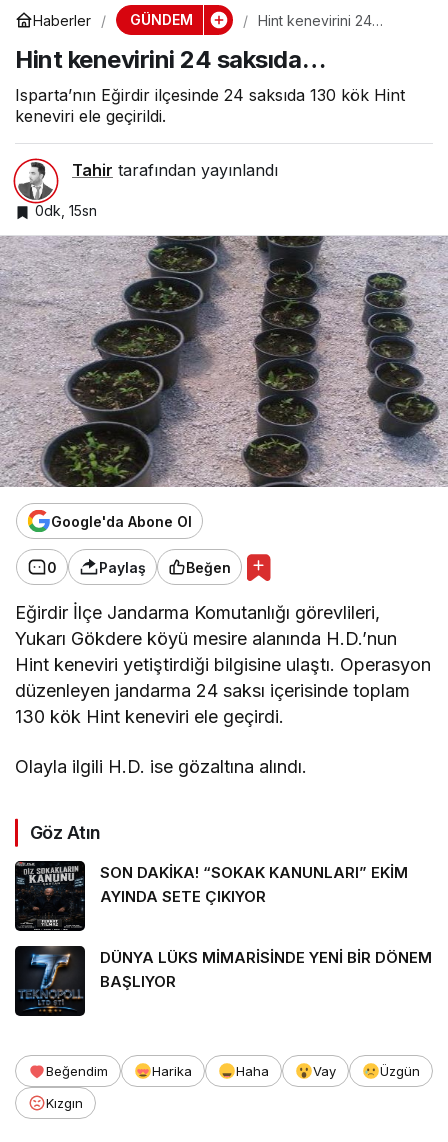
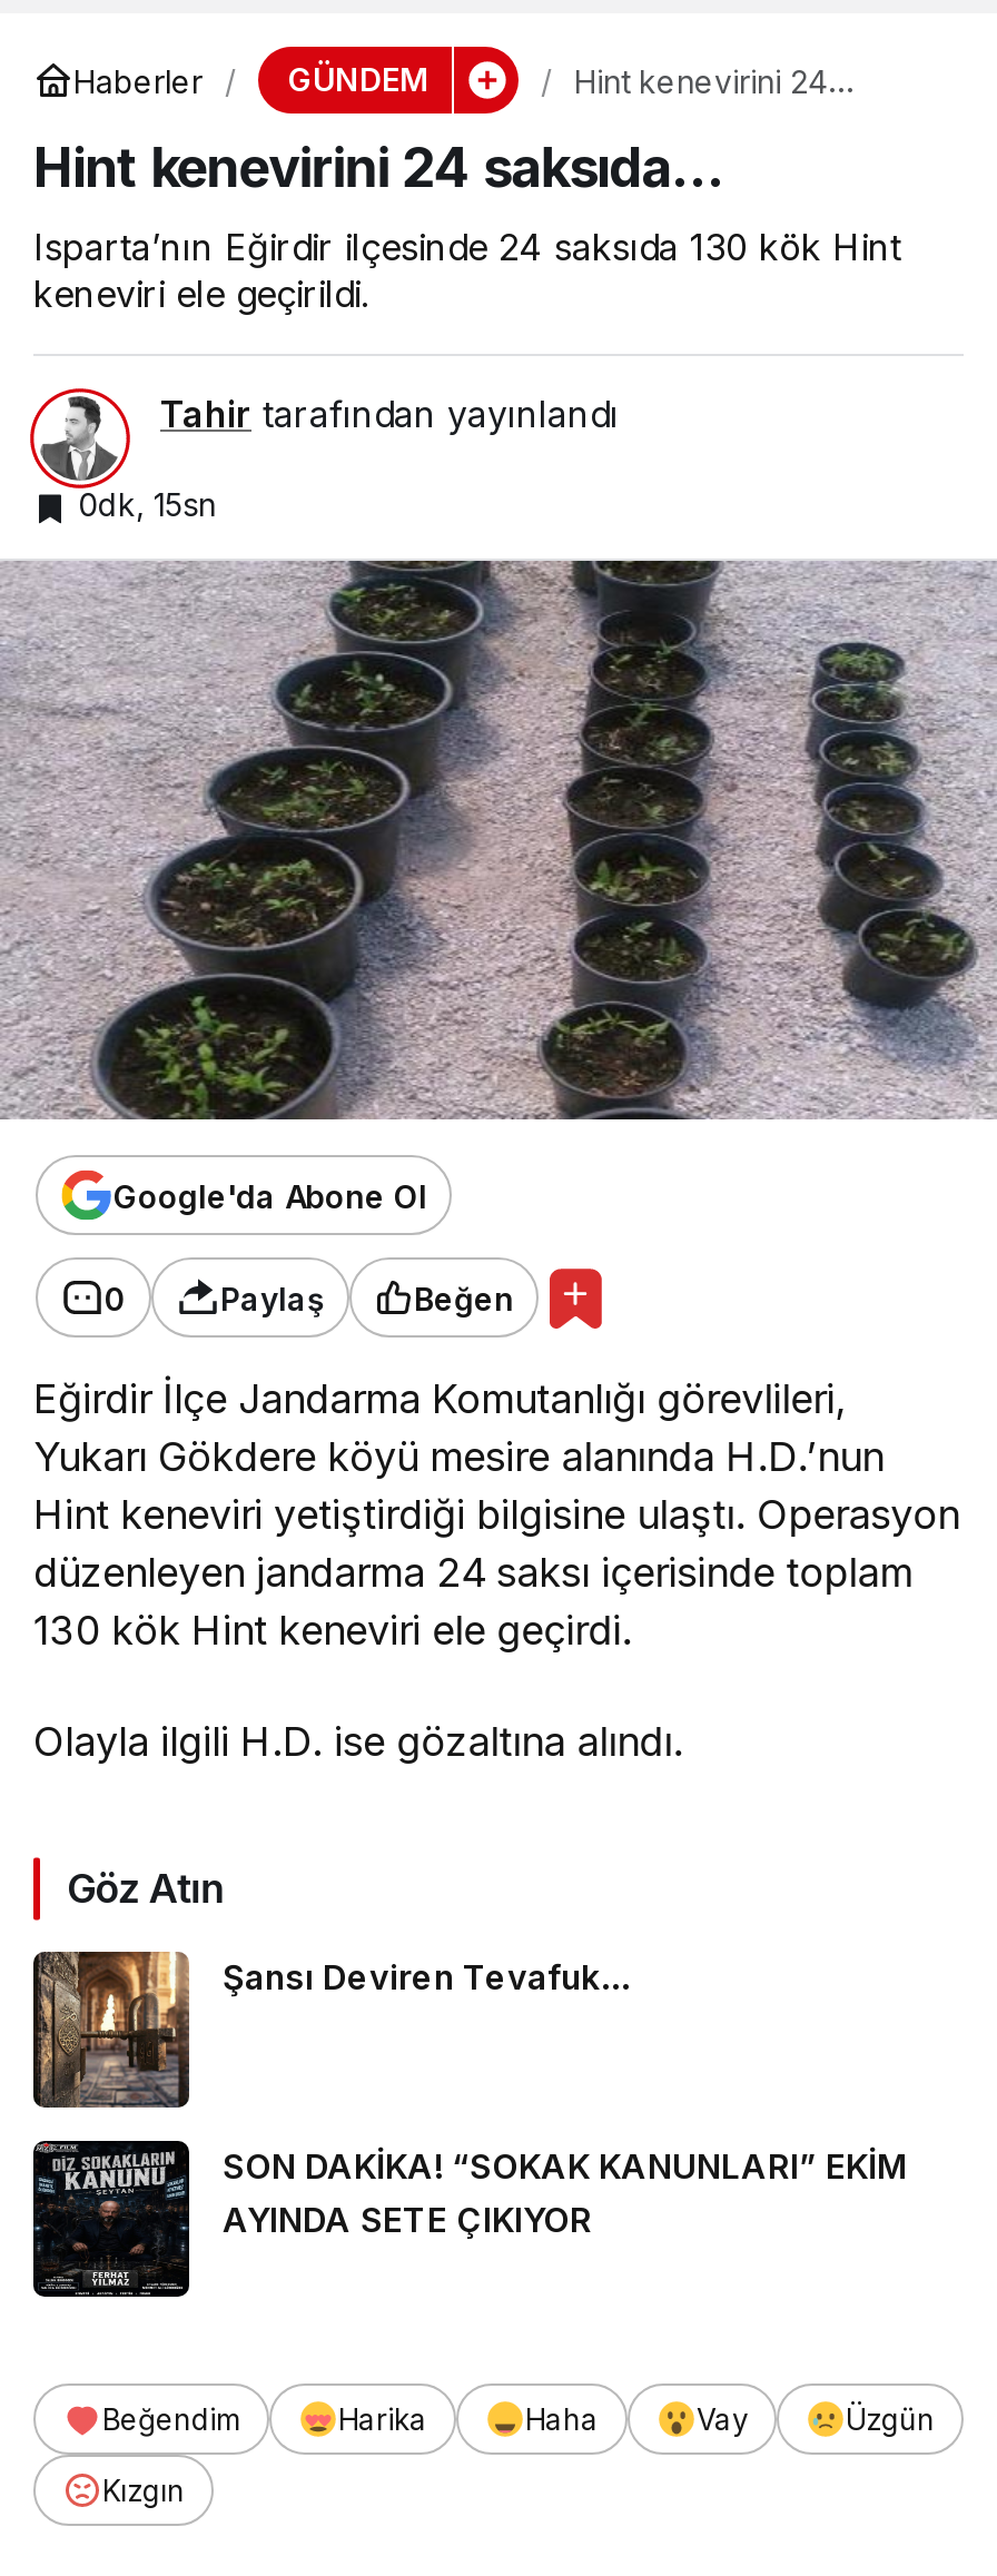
none -> [36,1950,632,2110] [image] | Şansı Deviren Tevafuk…
moved [14,861,408,932] -> [31,2141,908,2299]: [image] | SON DAKİKA! “SOKAK KANUNLARI” EKİM | AYINDA SETE ÇIKIYOR
[17,945,432,1014] [image] | DÜNYA LÜKS MİMARİSİNDE YENİ BİR DÖNEM | BAŞLIYOR -> none

